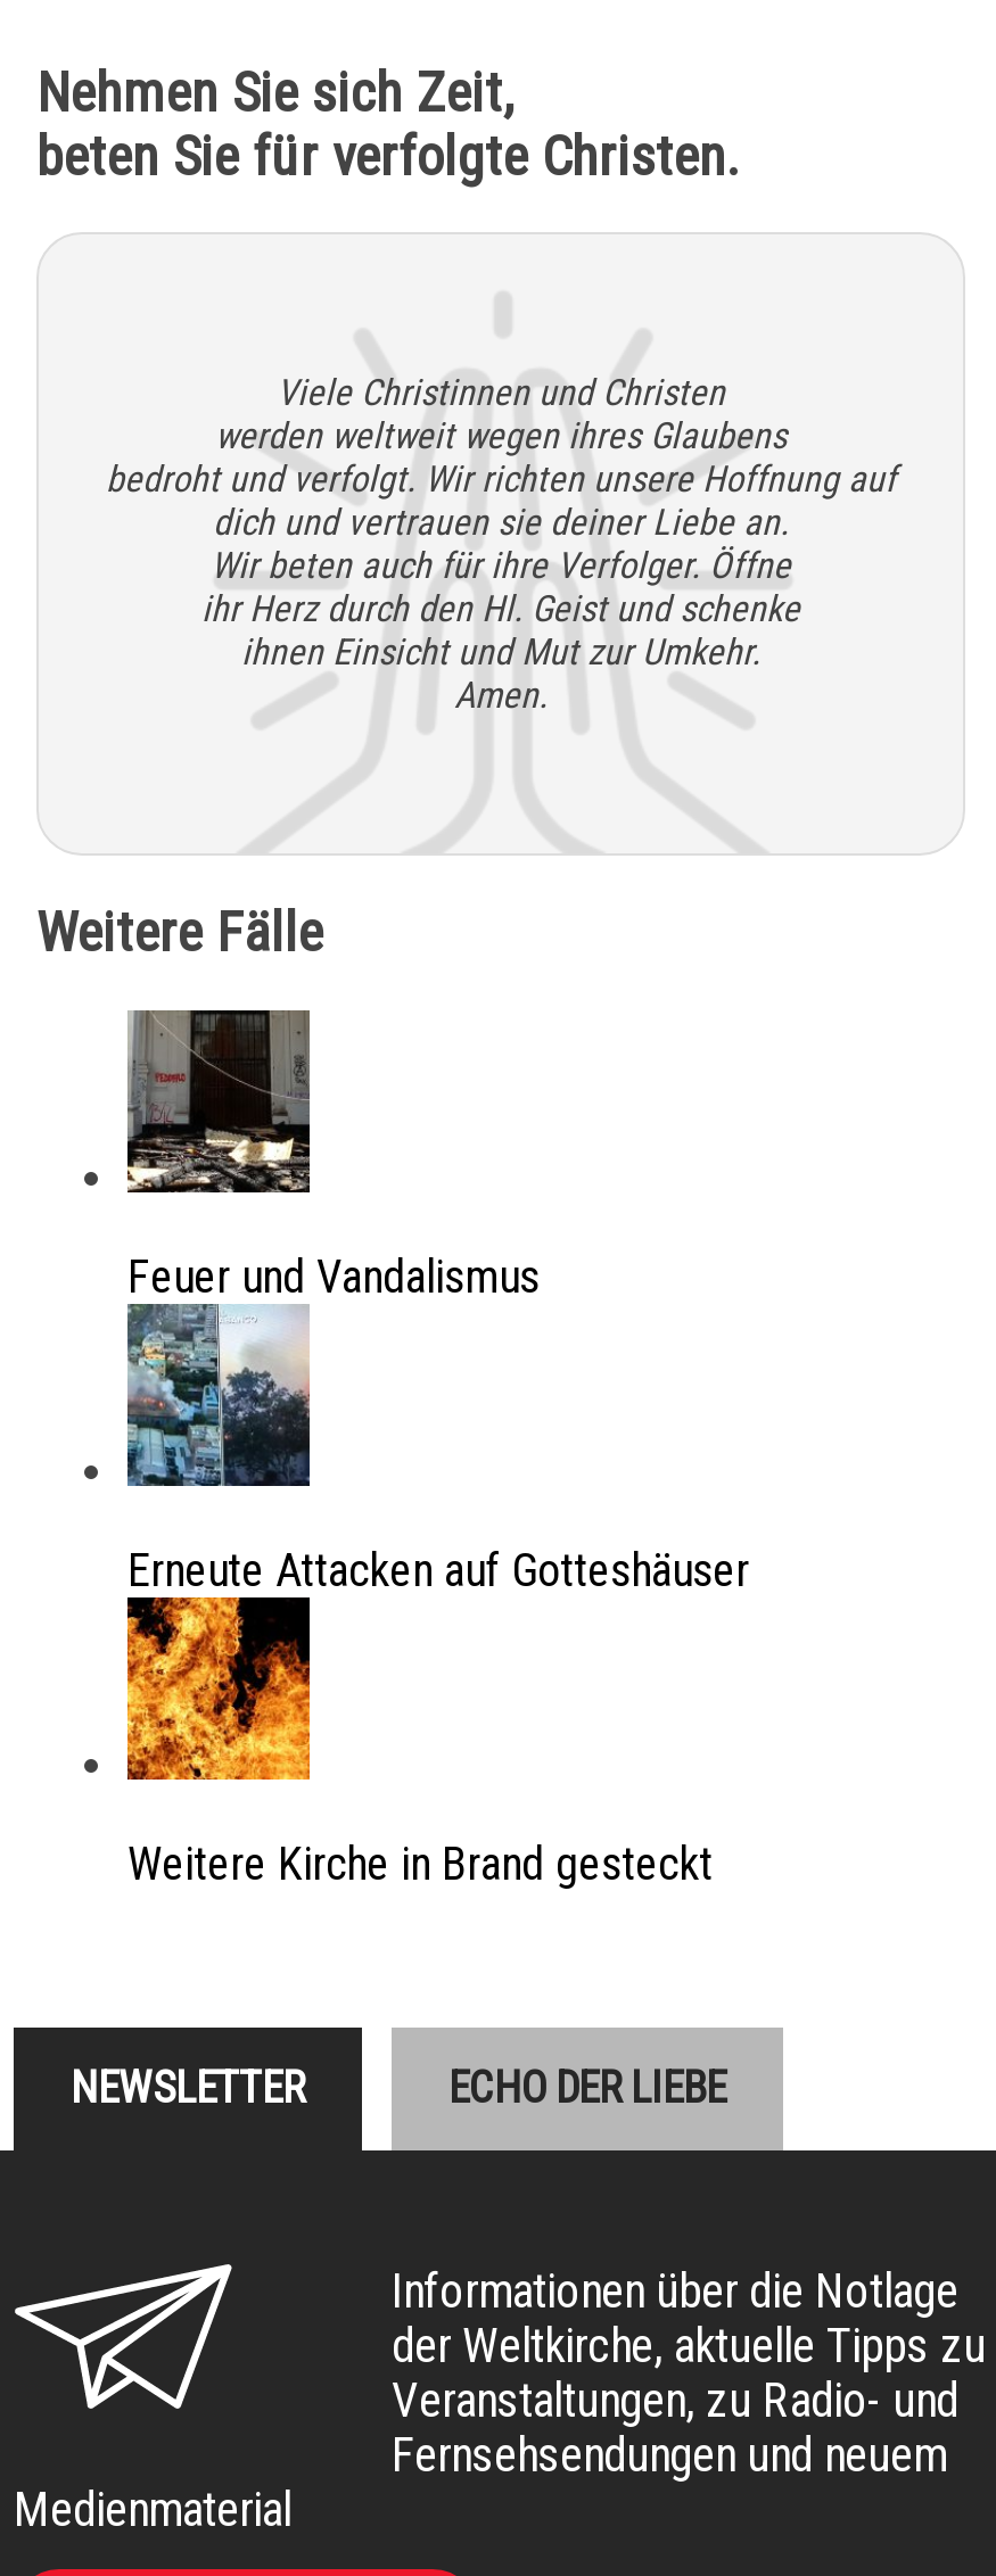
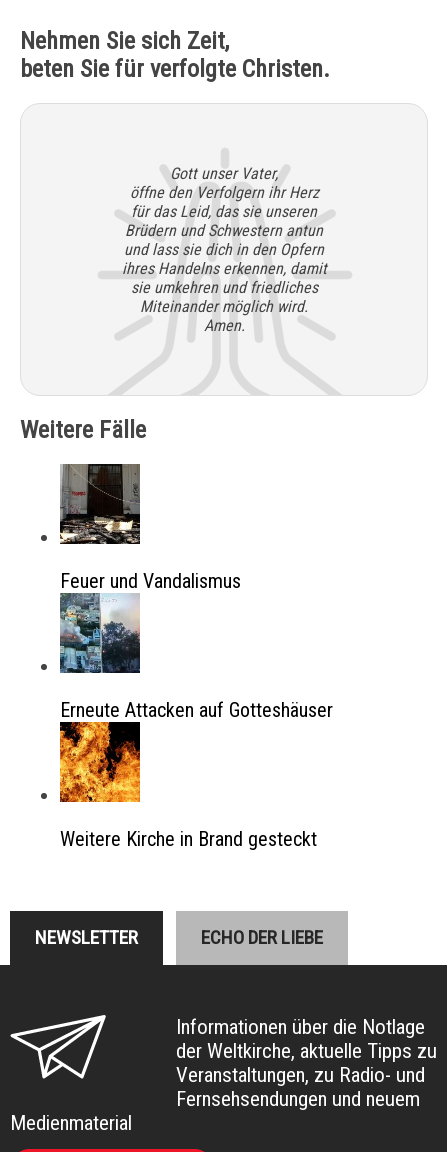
[106,372,896,674] Viele Christinnen und Christen | werden weltweit wegen ihres Glaubens | bedroht und verfolgt. Wir richten unsere Hoffnung auf | dich und vertrauen sie deiner Liebe an. | Wir beten auch für ihre Verfolger. Öffne | ihr Herz durch den Hl. Geist und schenke | ihnen Einsicht und Mut zur Umkehr. -> [121,164,326,316] Gott unser Vater, | öffne den Verfolgern ihr Herz | für das Leid, das sie unseren | Brüdern und Schwestern antun | und lass sie dich in den Opfern | ihres Handelns erkennen, damit | sie umkehren und friedliches | Miteinander möglich wird.

